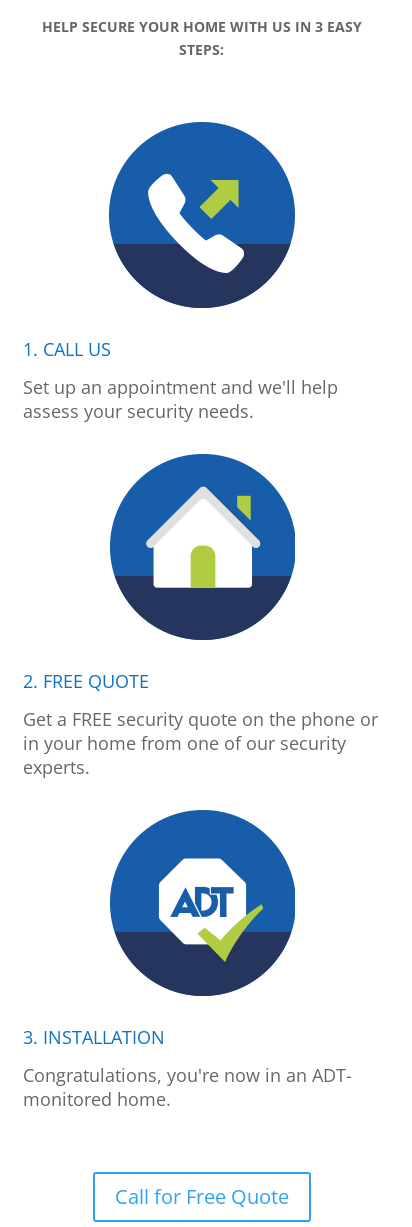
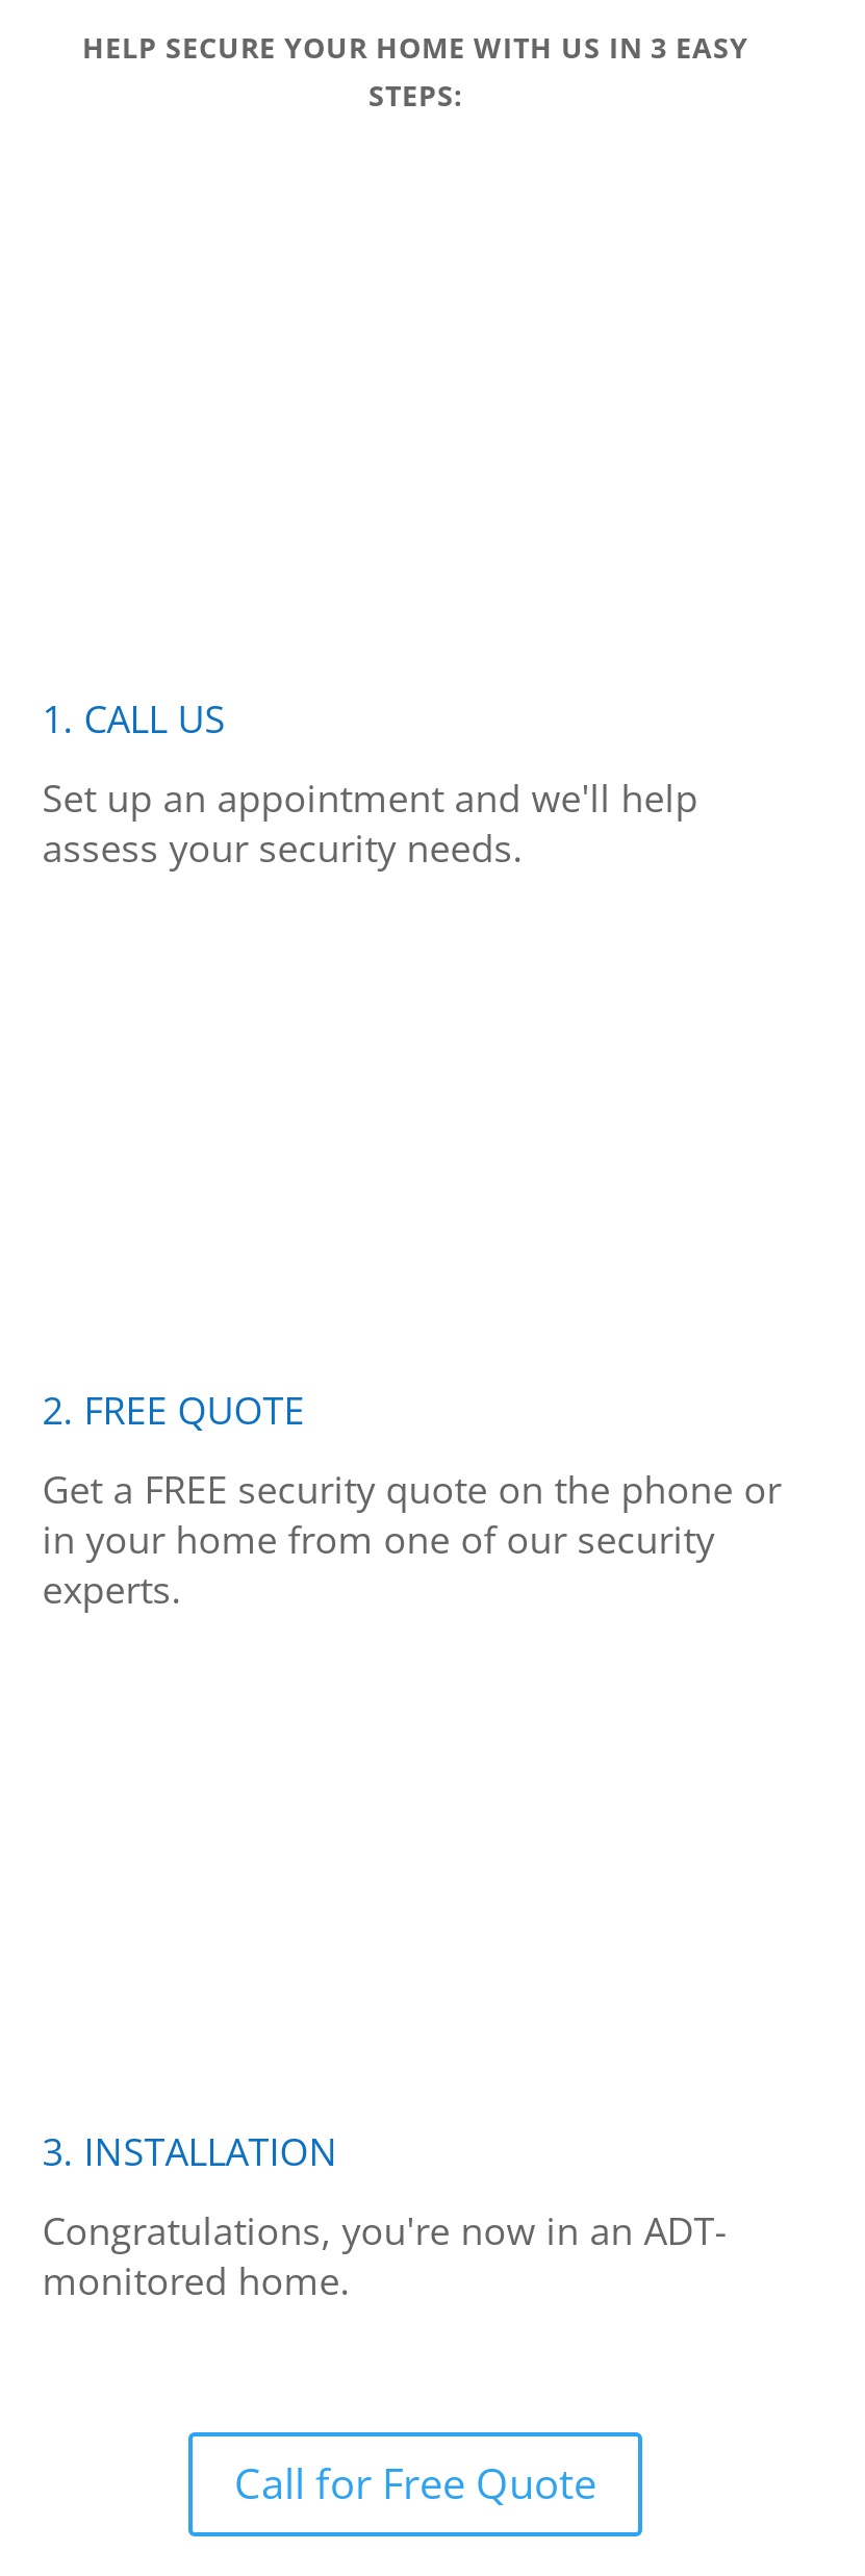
[108,121,296,309] [image] -> none
[109,453,296,641] [image] -> none
[109,809,296,997] [image] -> none

